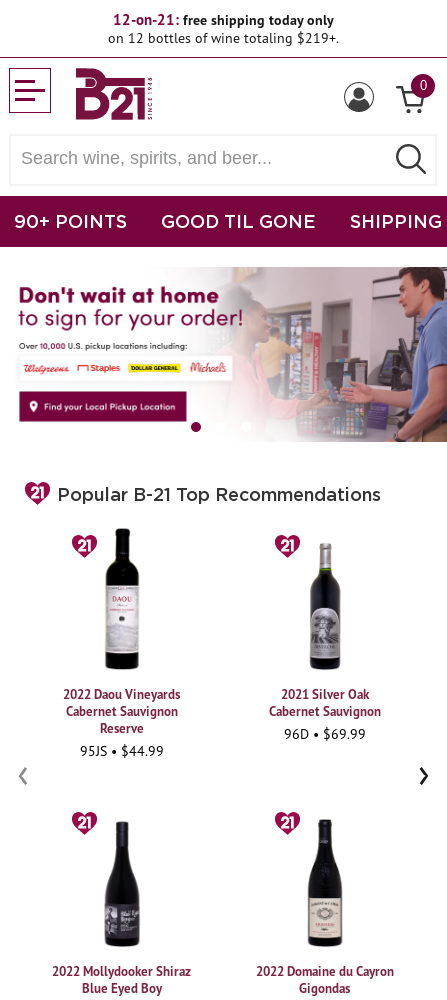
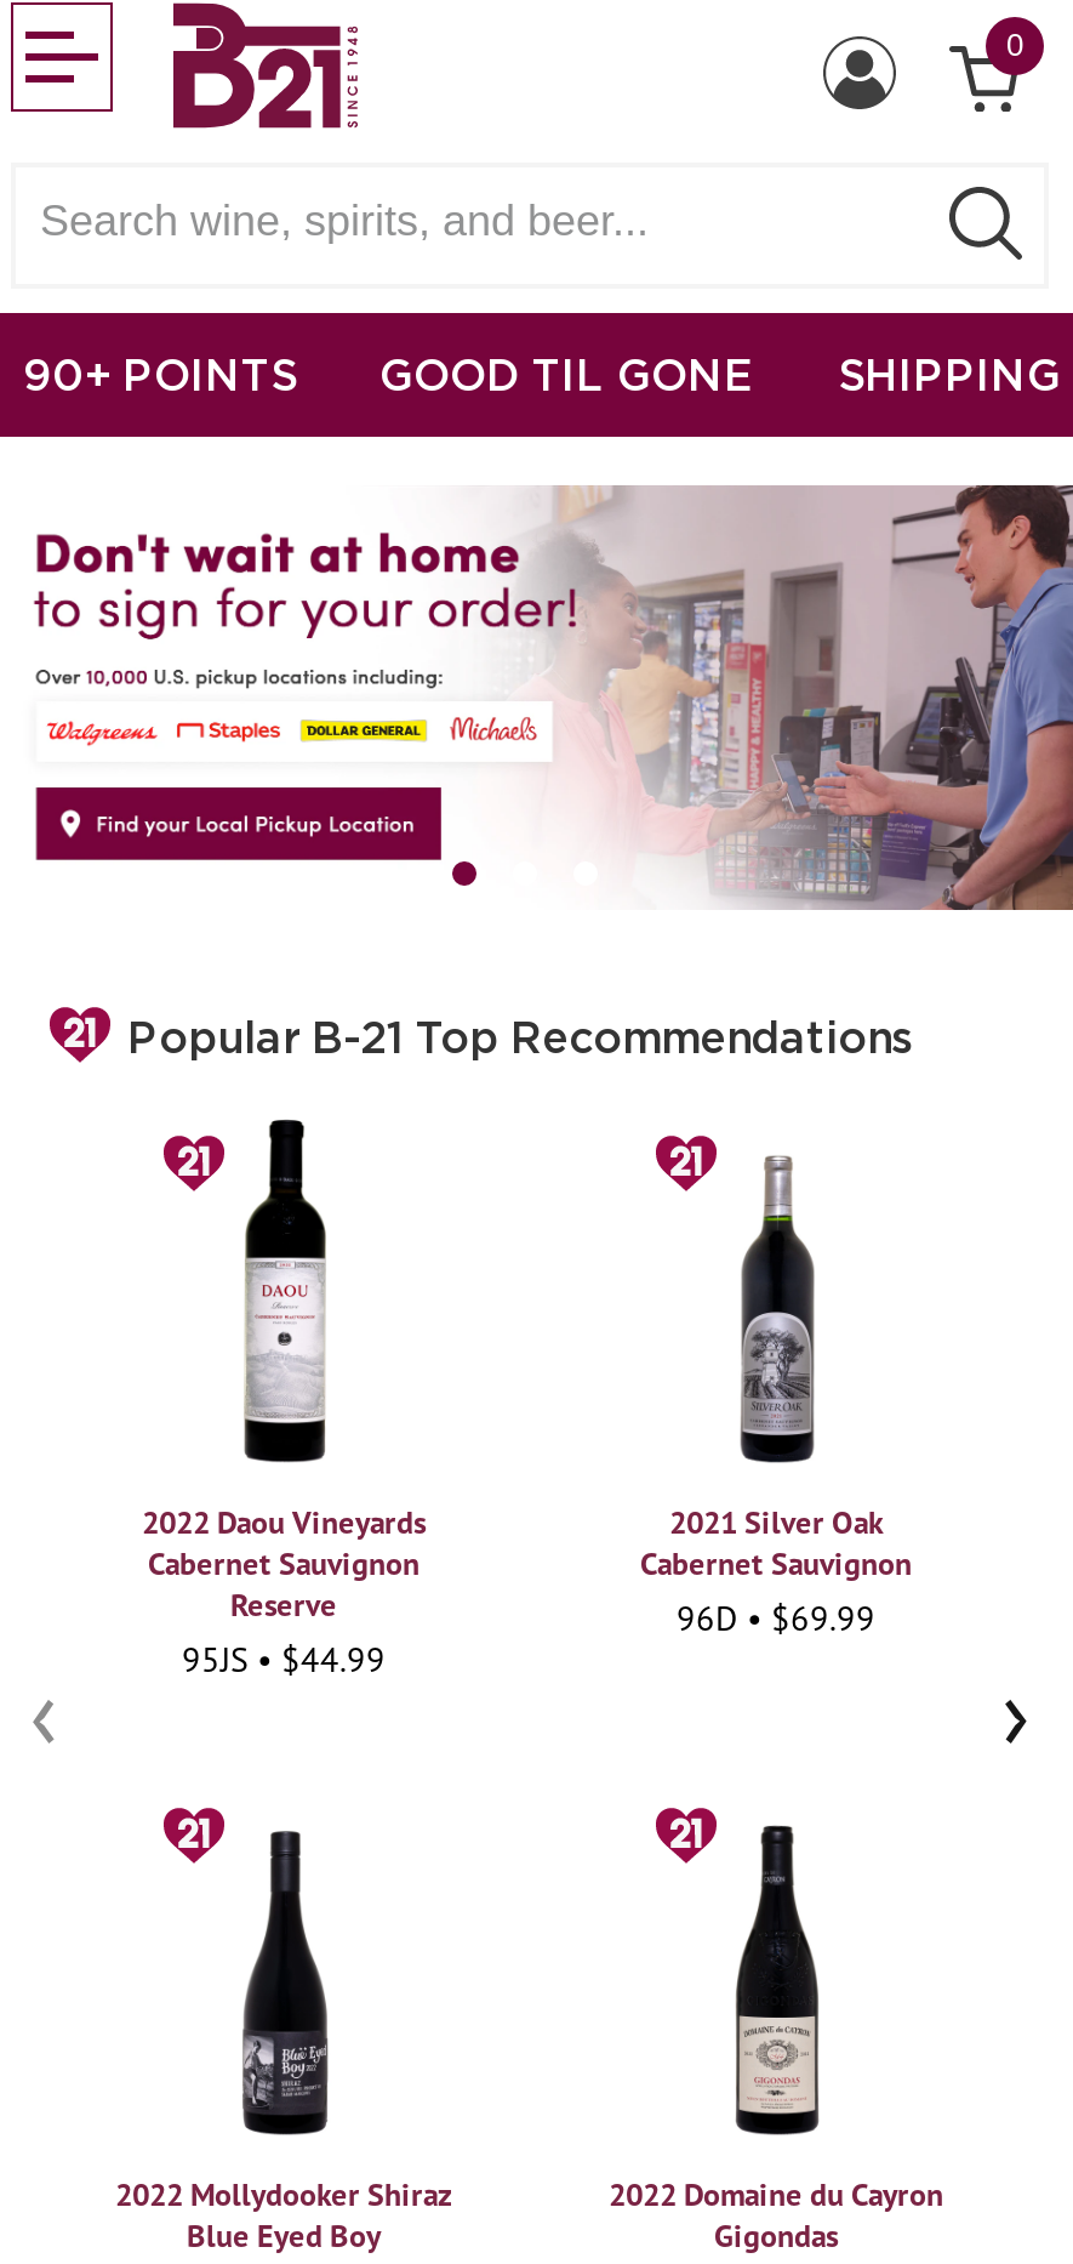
[107,10,338,47] 12-on-21: free shipping today only | on 12 bottles of wine totaling $219+. -> none

